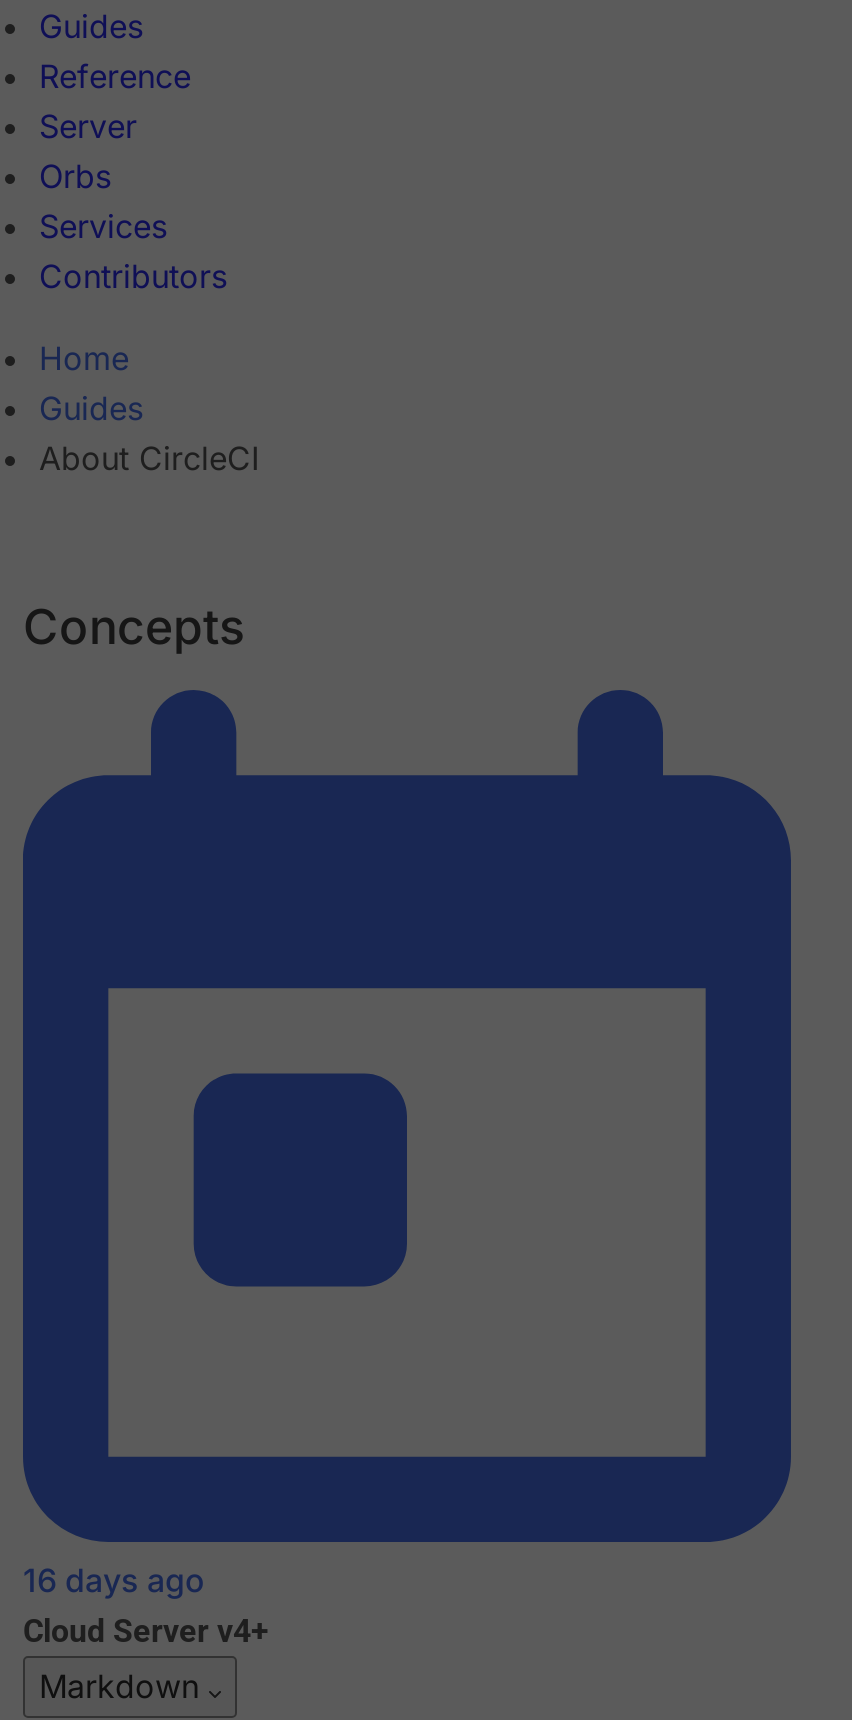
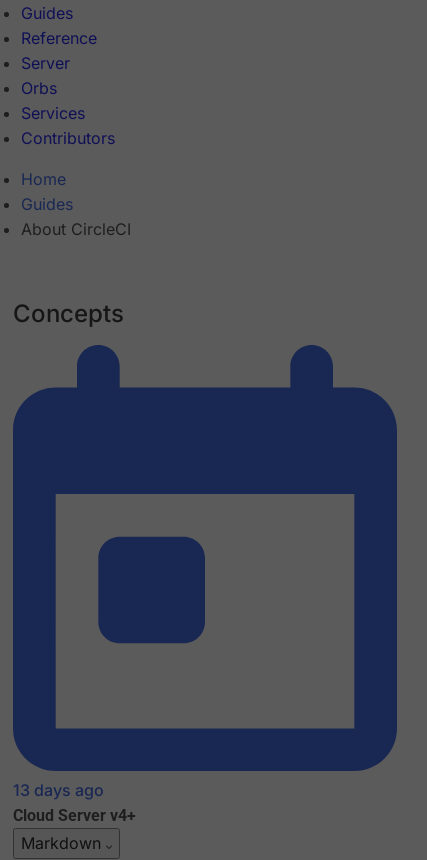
[23,1561,205,1601] 16 days ago -> [13,780,104,800] 13 days ago

